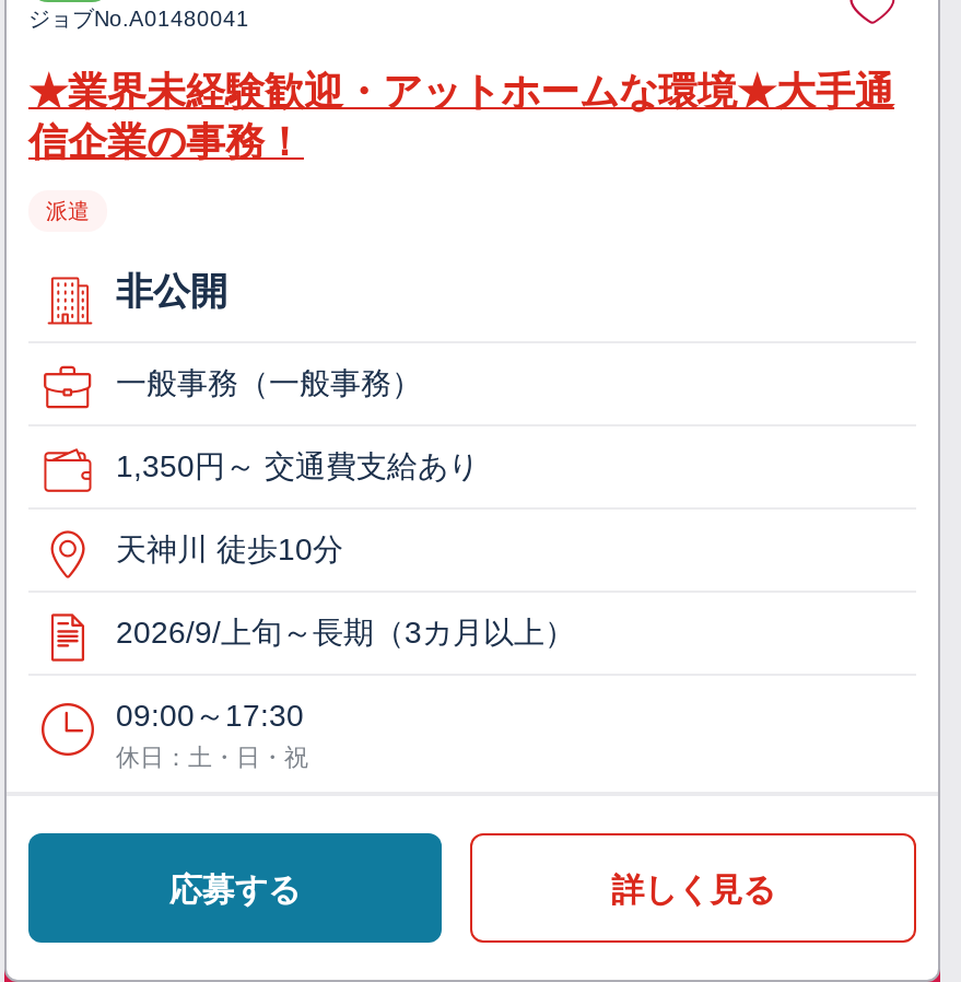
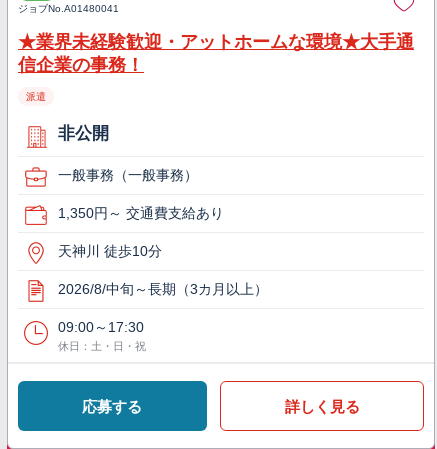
[116,615,575,650] 2026/9/上旬～長期（3カ月以上） -> [58,281,268,297] 2026/8/中旬～長期（3カ月以上）

